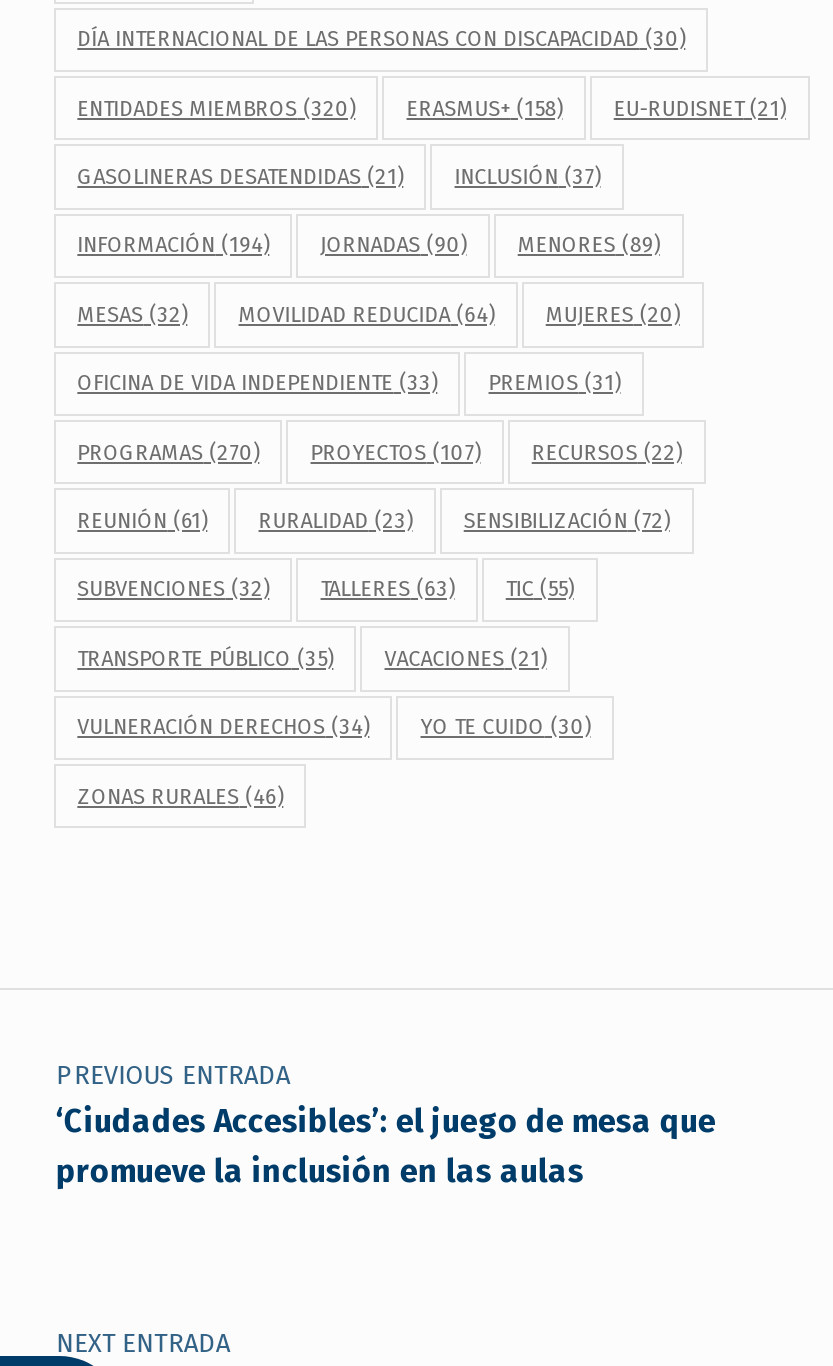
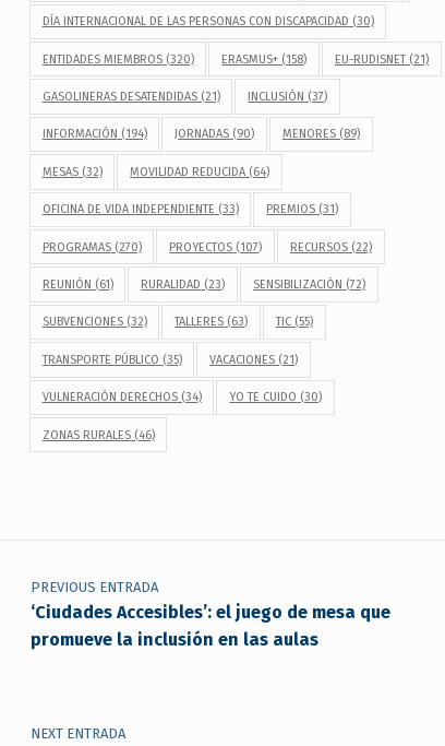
[546,302,680,328] MUJERES (20) -> none

